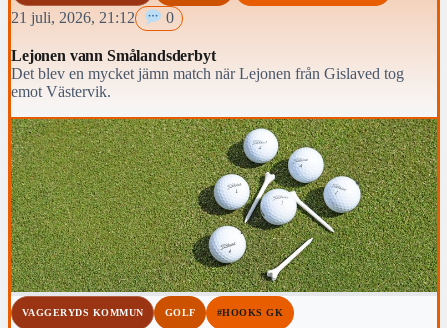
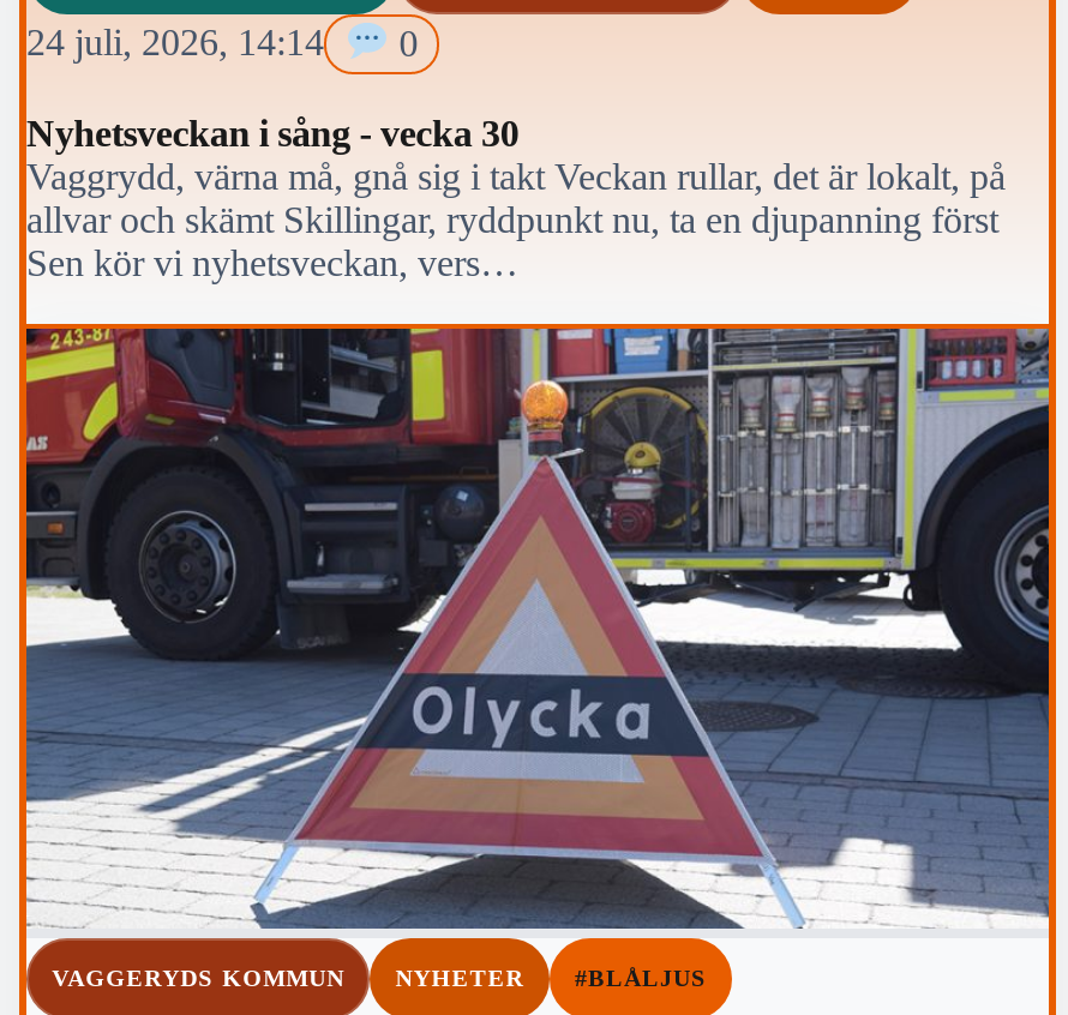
[11,9,174,27] 21 juli, 2026, 21:12 0 -> [26,23,418,64] 24 juli, 2026, 14:14 0
[11,47,404,100] Lejonen vann Smålandsderbyt | Det blev en mycket jämn match när Lejonen från Gislaved tog | emot Västervik. -> [26,113,1006,283] Nyhetsveckan i sång - vecka 30 | Vaggrydd, värna må, gnå sig i takt Veckan rullar, det är lokalt, på | allvar och skämt Skillingar, ryddpunkt nu, ta en djupanning först | Sen kör vi nyhetsveckan, vers…
[10,116,437,318] [image] | GOLF | #HOOKS GK -> [24,281,1051,991] [image] | NYHETER | #BLÅLJUS

